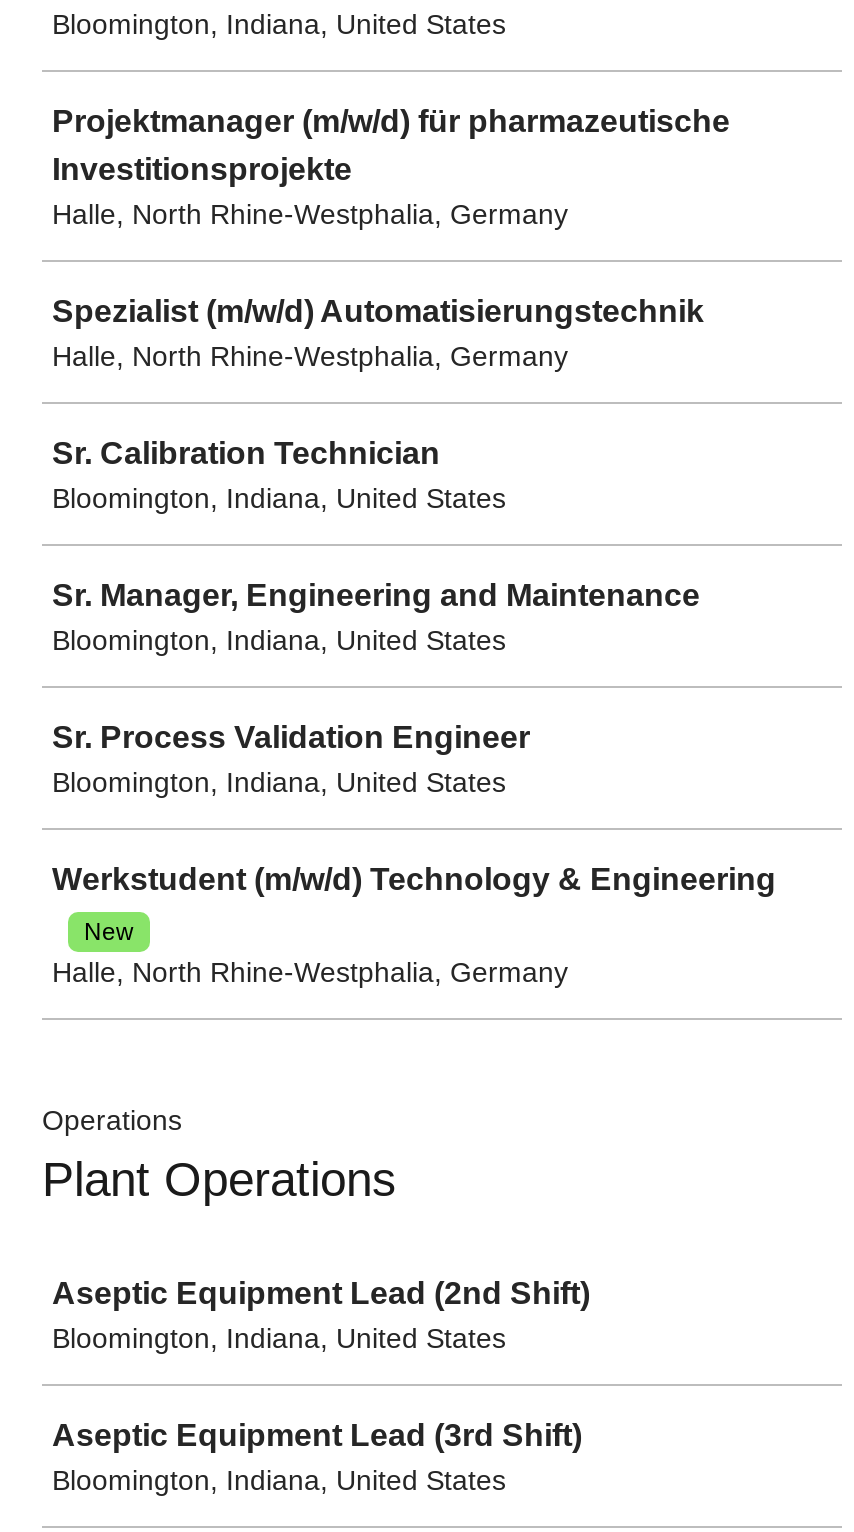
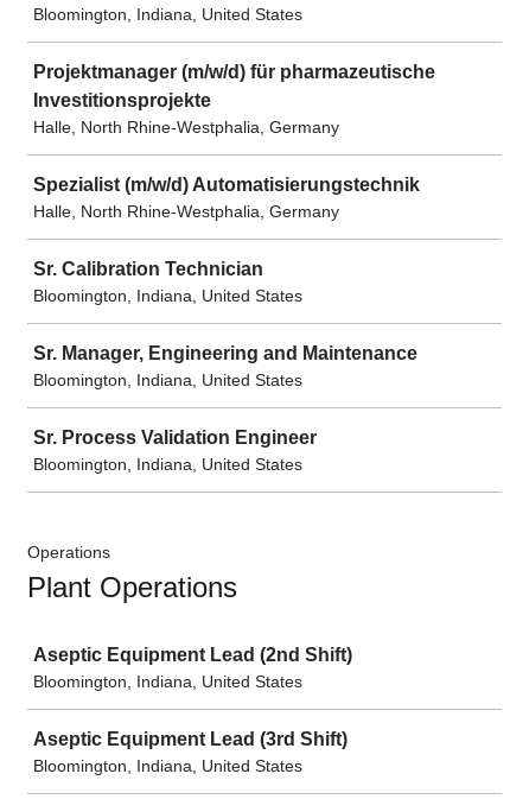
[52,862,776,988] Werkstudent (m/w/d) Technology & Engineering | New | Halle, North Rhine-Westphalia, Germany -> none

